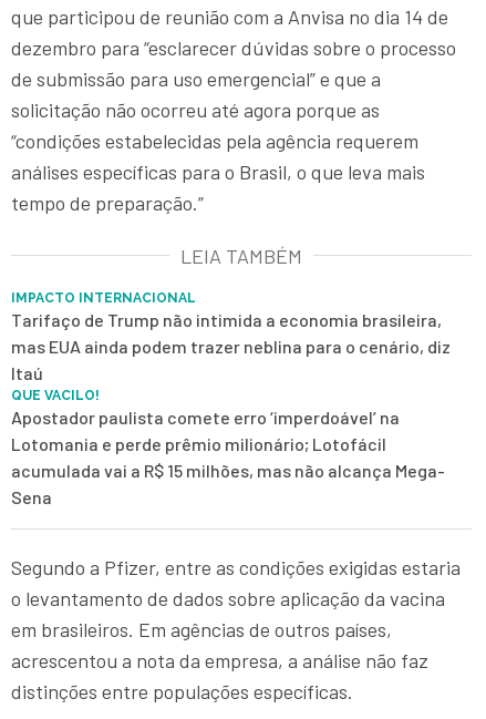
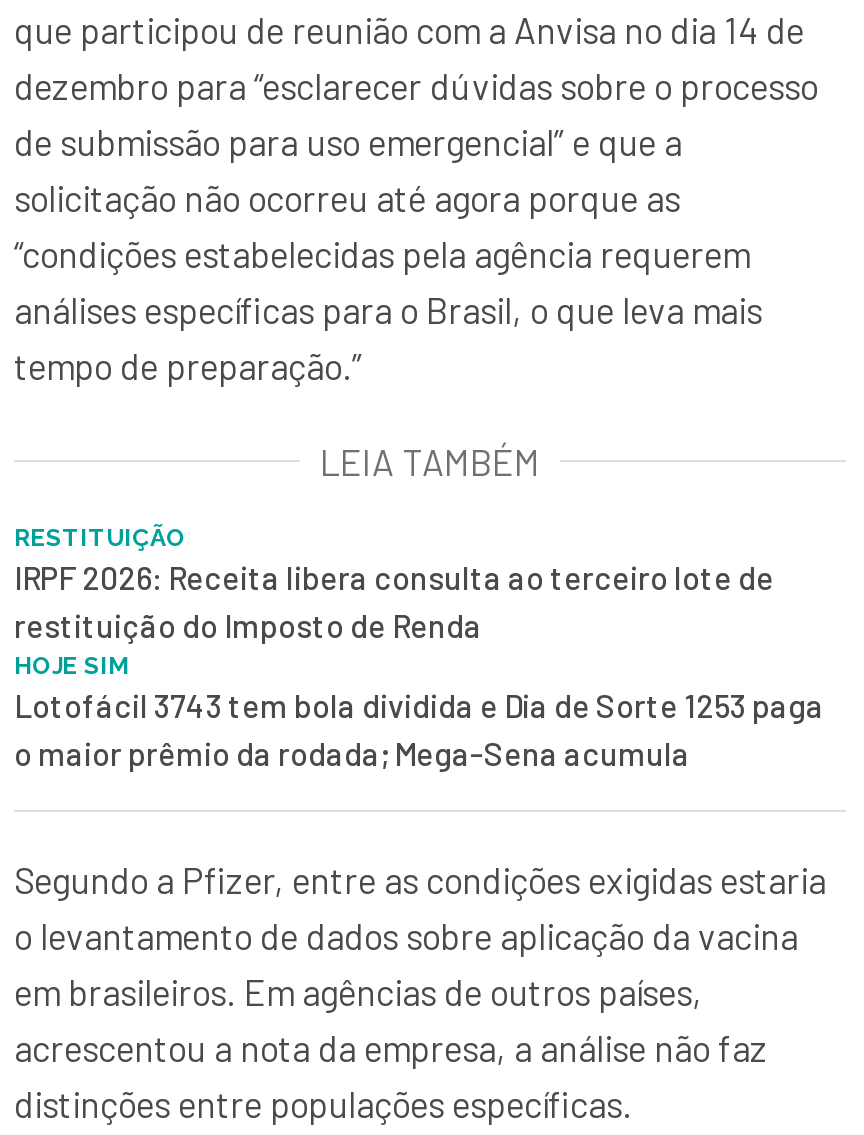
[11,290,451,507] IMPACTO INTERNACIONAL | Tarifaço de Trump não intimida a economia brasileira, | mas EUA ainda podem trazer neblina para o cenário, diz | Itaú | QUE VACILO! | Apostador paulista comete erro ‘imperdoável’ na | Lotomania e perde prêmio milionário; Lotofácil | acumulada vai a R$ 15 milhões, mas não alcança Mega- | Sena -> [14,524,824,772] RESTITUIÇÃO | IRPF 2026: Receita libera consulta ao terceiro lote de | restituição do Imposto de Renda | HOJE SIM | Lotofácil 3743 tem bola dividida e Dia de Sorte 1253 paga | o maior prêmio da rodada; Mega-Sena acumula

